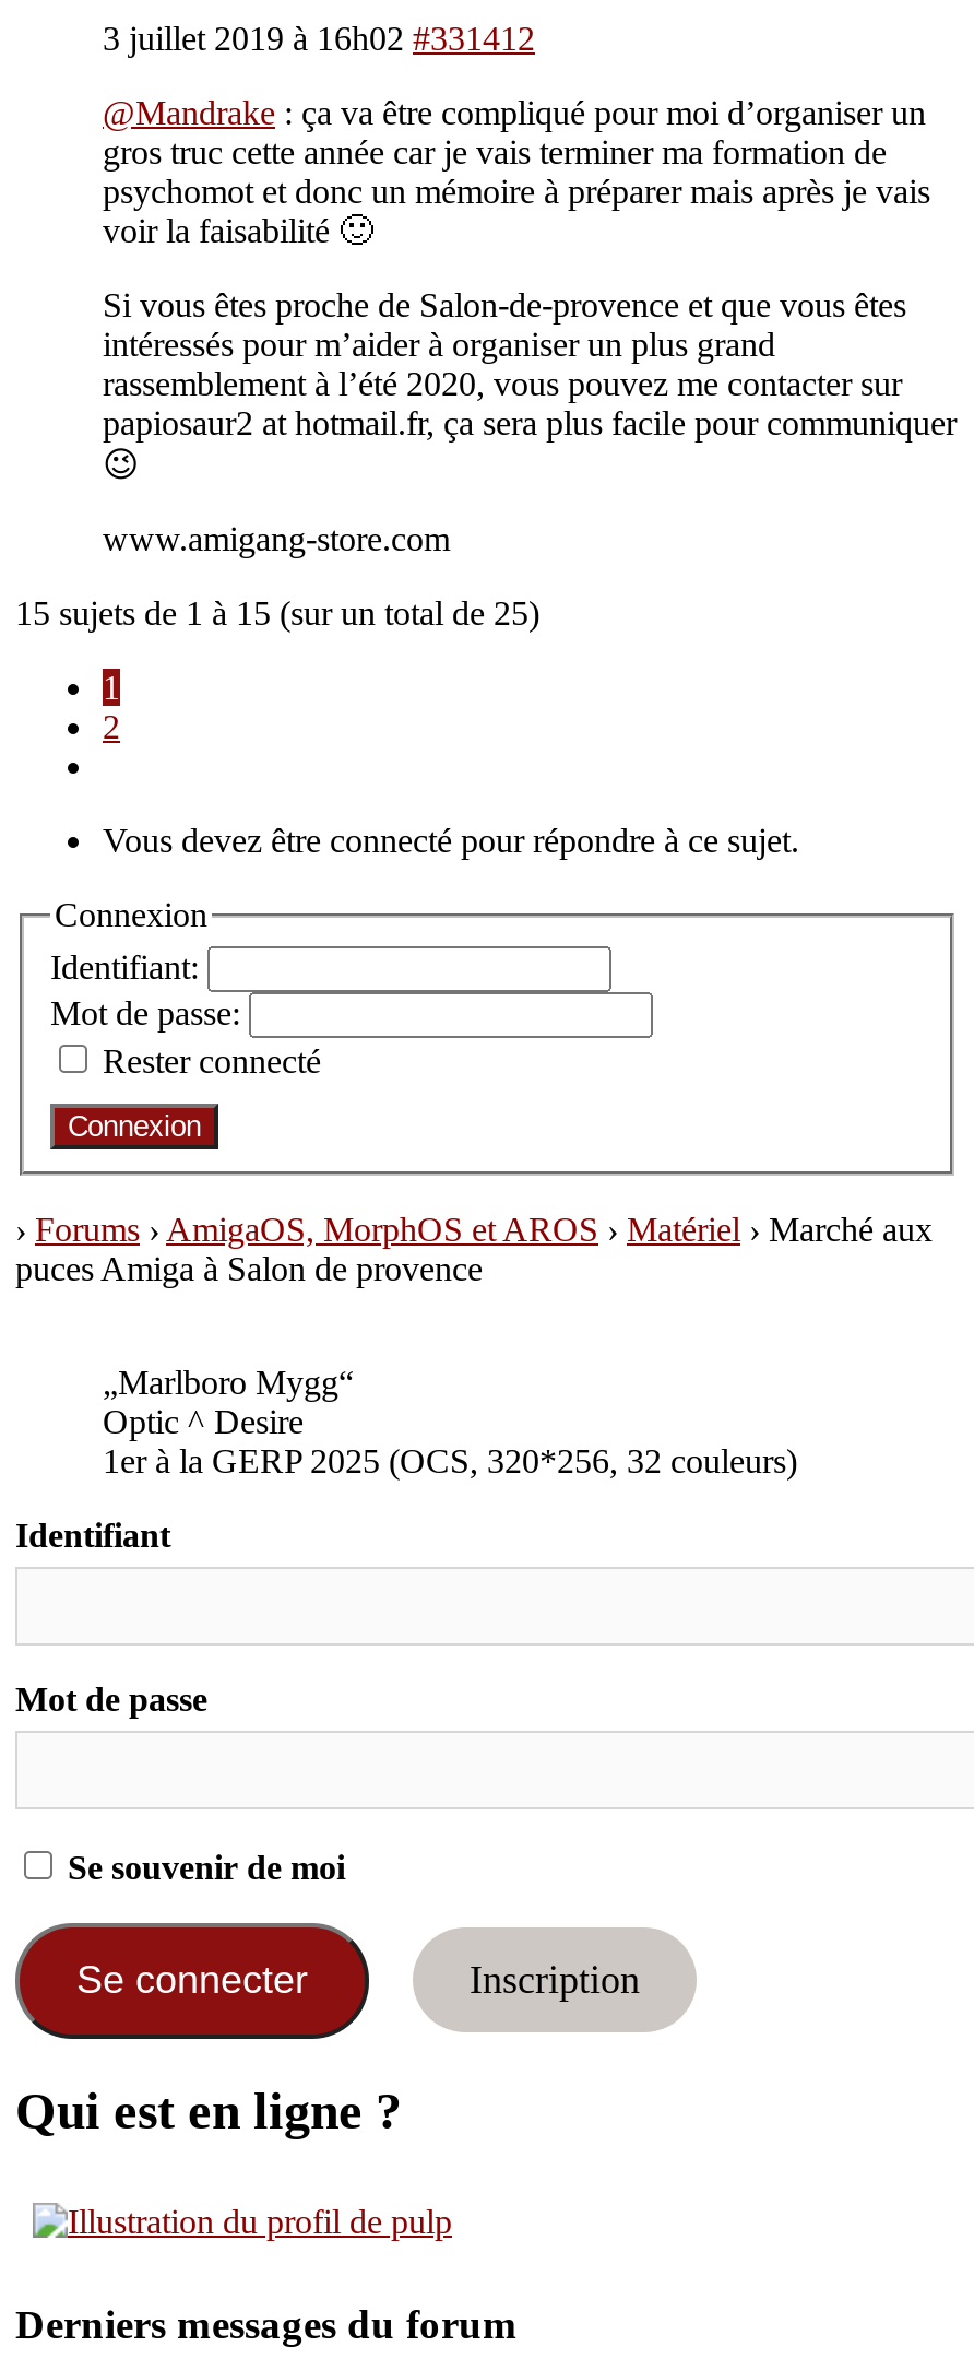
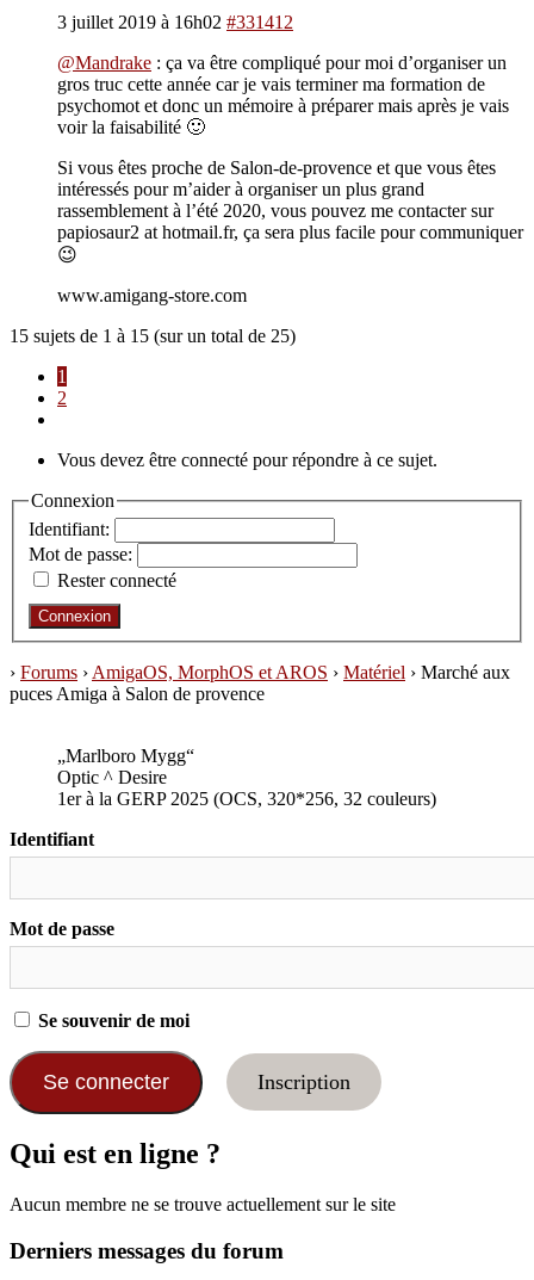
none -> [10,1194,396,1215] Aucun membre ne se trouve actuellement sur le site

